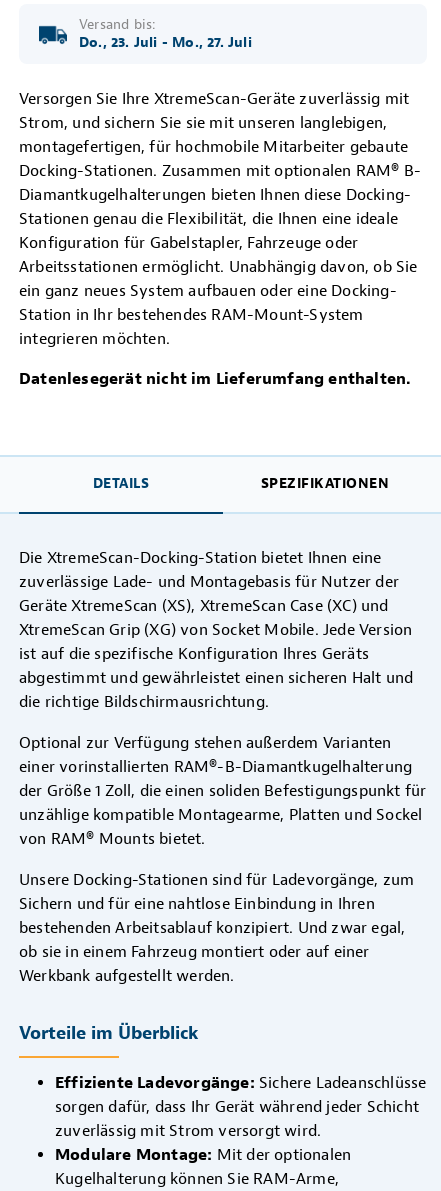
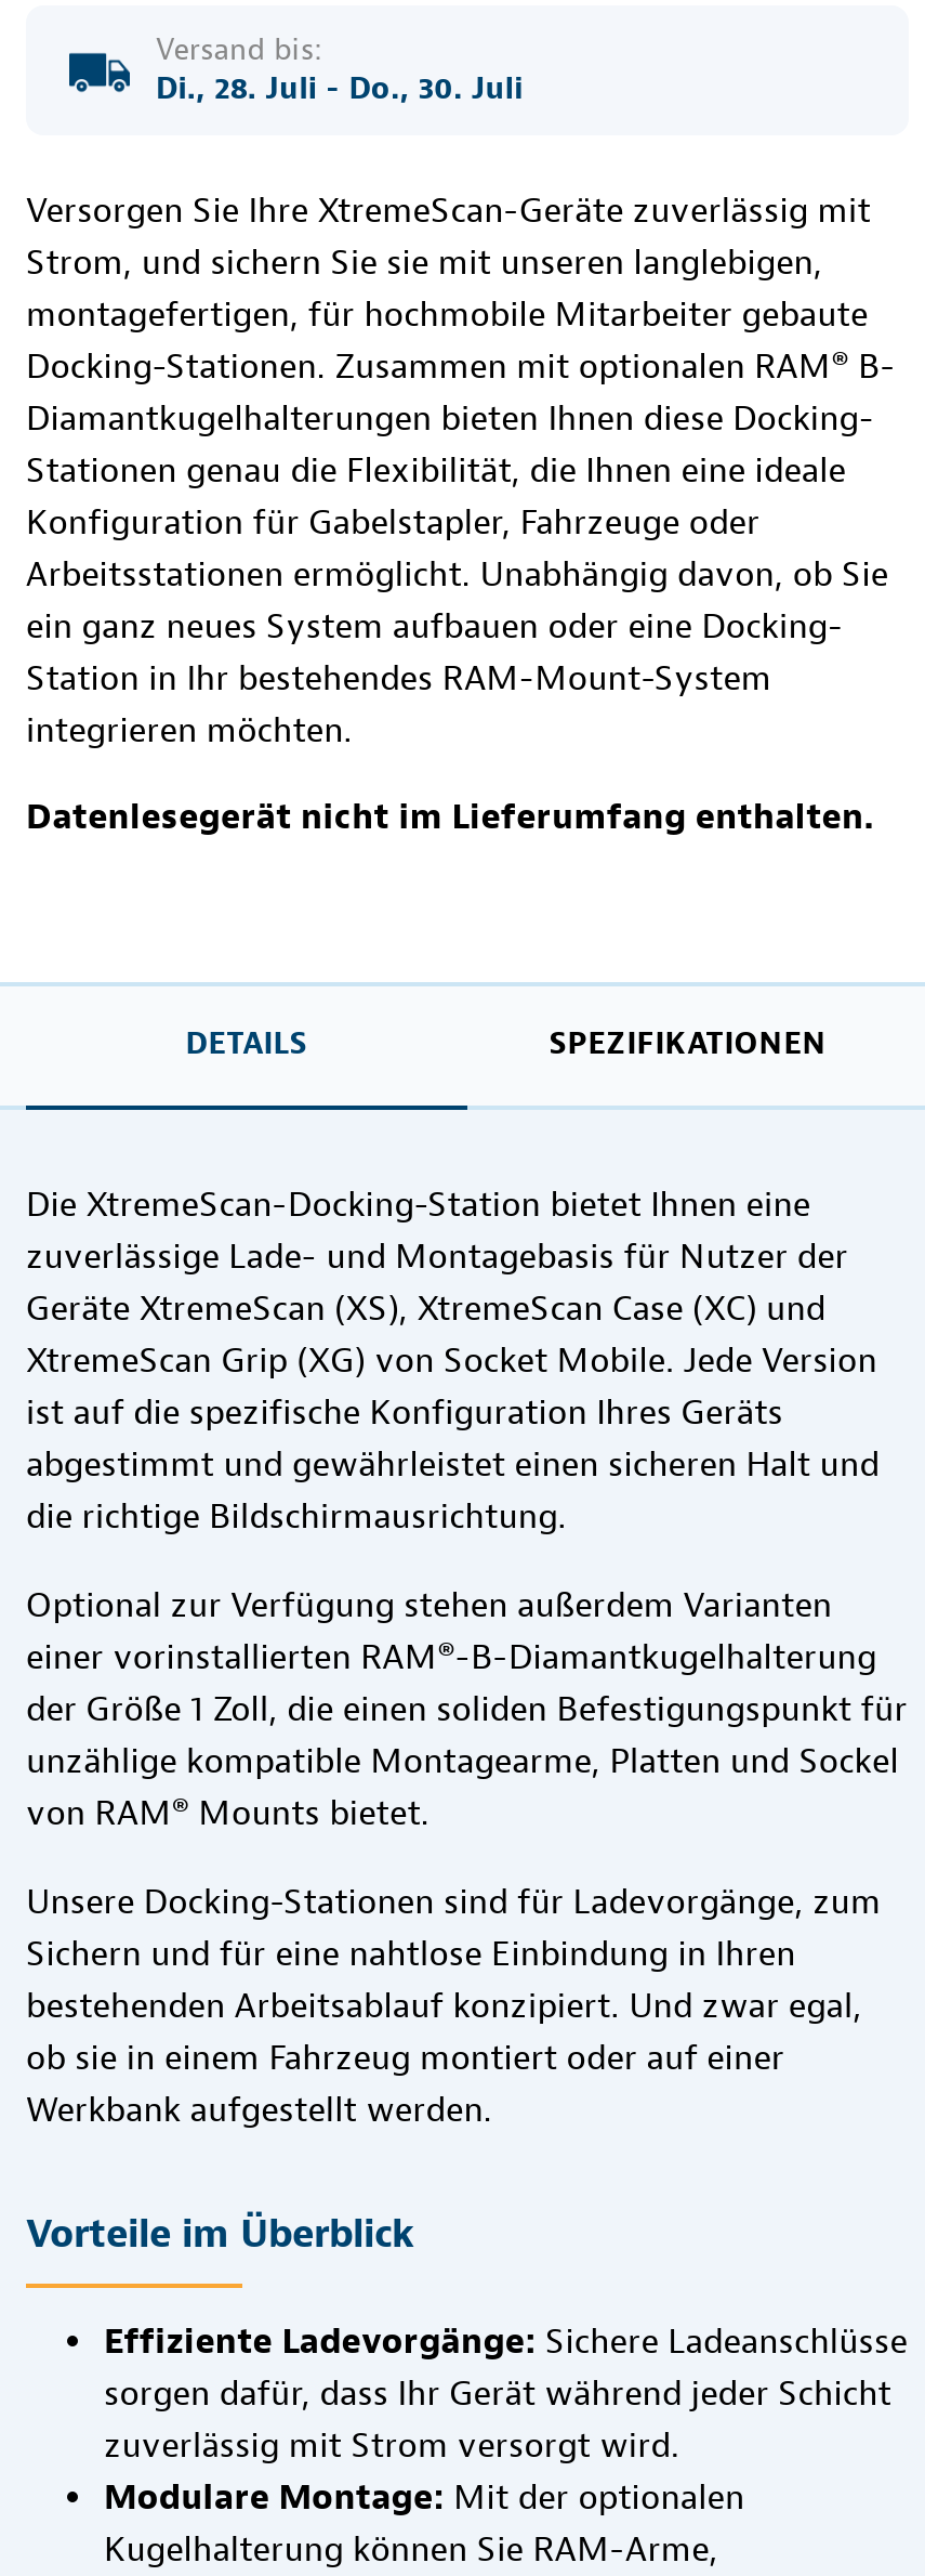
[79,34,252,51] Do., 23. Juli - Mo., 27. Juli -> [156,71,523,108] Di., 28. Juli - Do., 30. Juli

